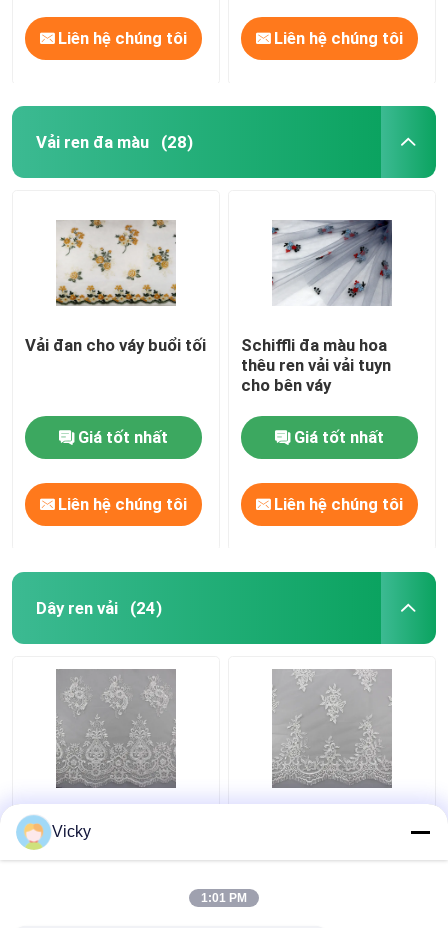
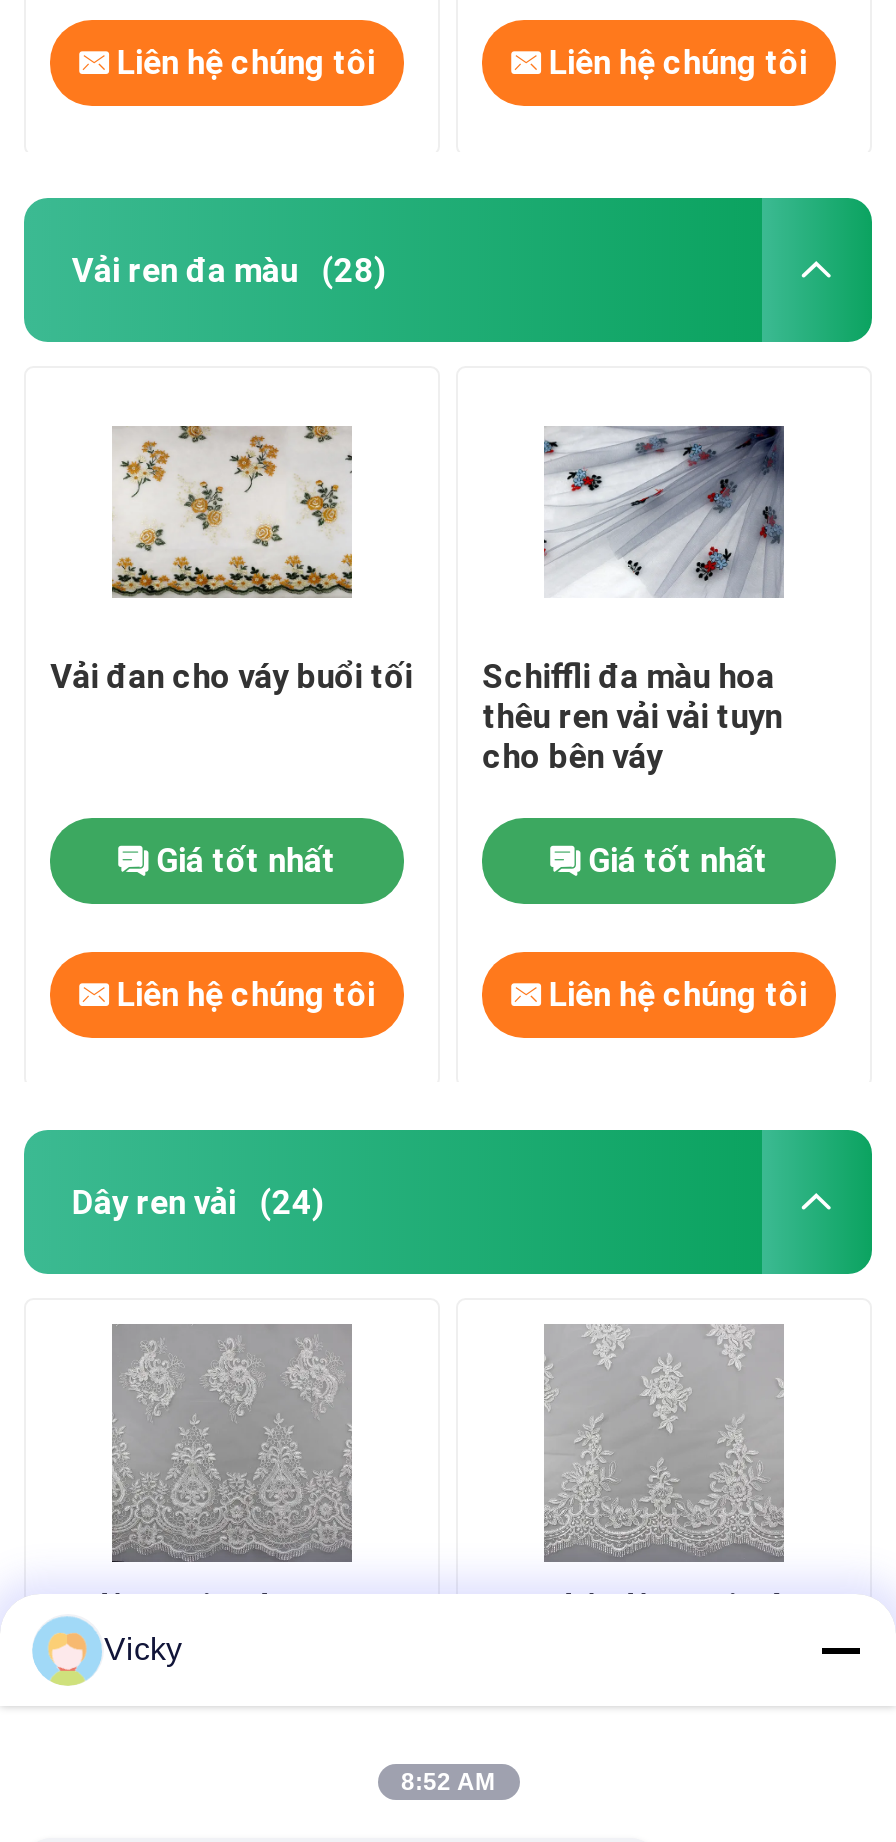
[201,891,247,905] 1:01 PM -> [401,1768,495,1796] 8:52 AM

